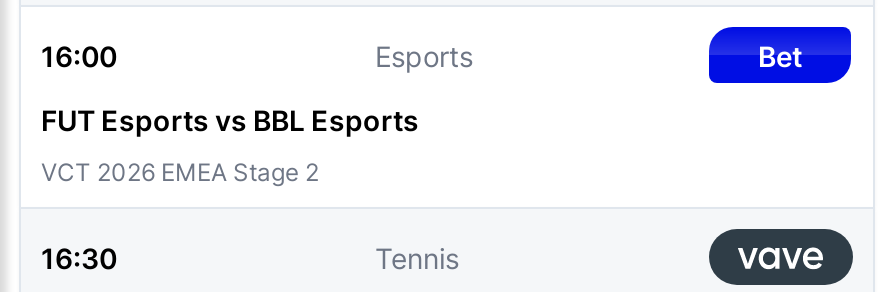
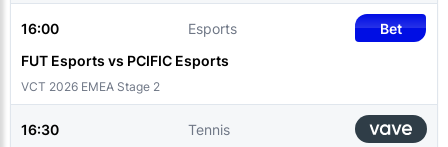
[41,104,419,138] FUT Esports vs BBL Esports -> [21,52,229,69] FUT Esports vs PCIFIC Esports

